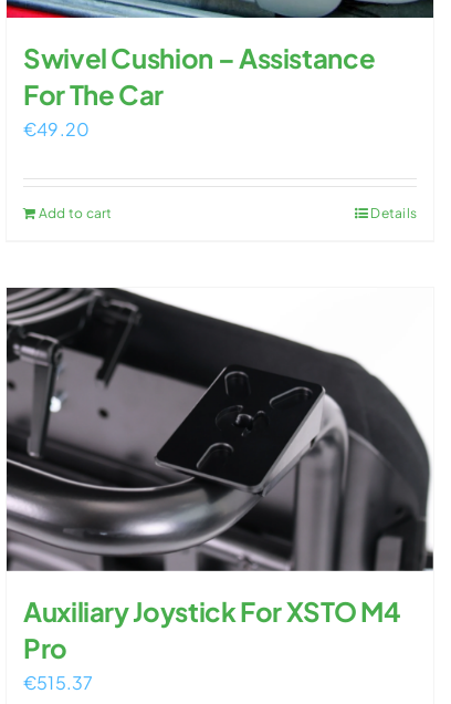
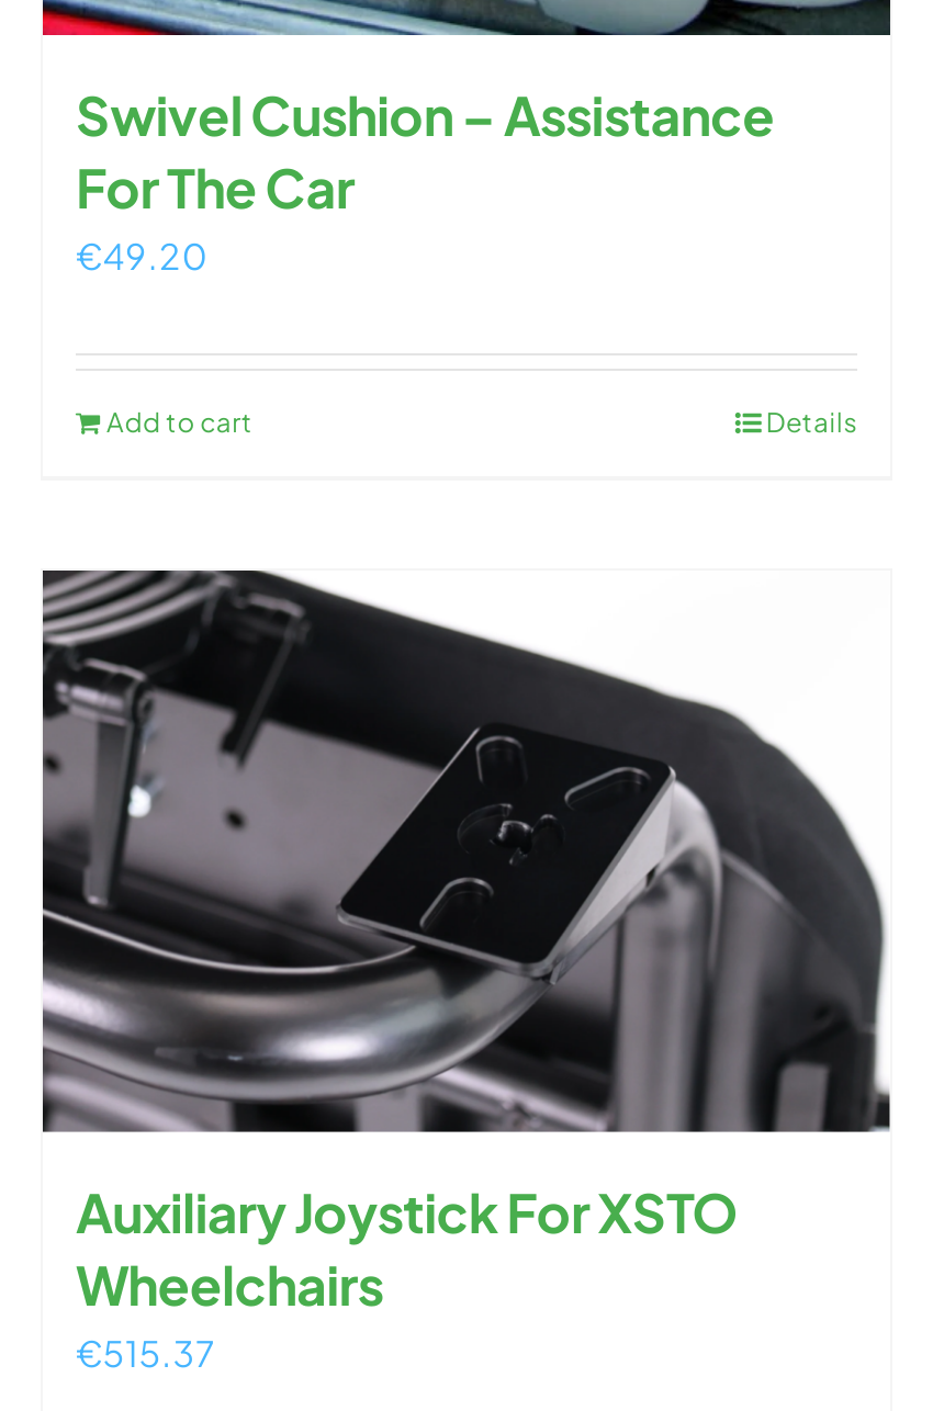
[23,594,400,664] Auxiliary Joystick For XSTO M4 | Pro -> [76,1179,737,1318] Auxiliary Joystick For XSTO | Wheelchairs

